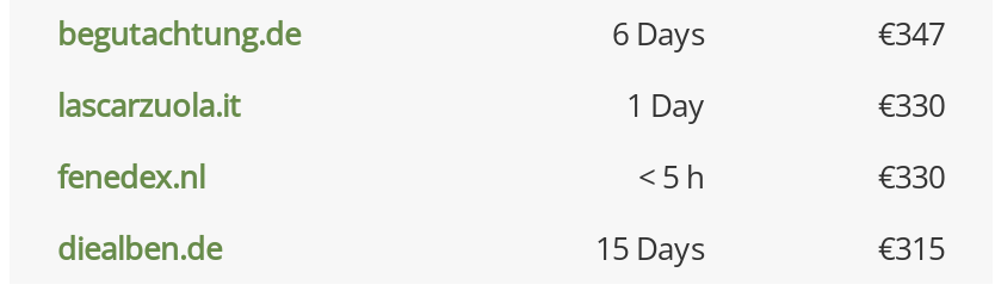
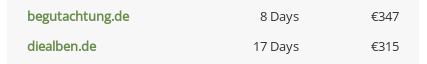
[612,12,705,55] 6 Days -> [259,7,298,25] 8 Days
[57,83,945,198] lascarzuola.it | 1 Day | €330 | fenedex.nl | < 5 h | €330 -> none
[595,227,705,270] 15 Days -> [252,37,298,55] 17 Days

